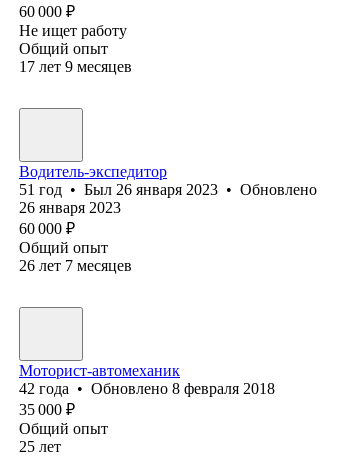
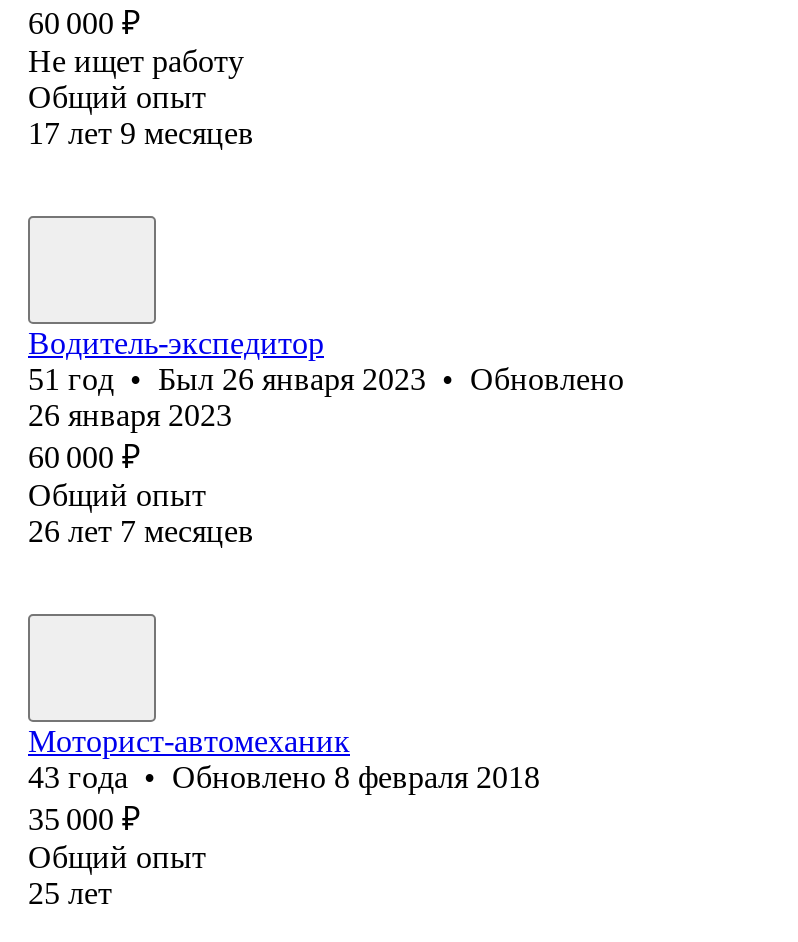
[19,380,275,397] 42 года • Обновлено 8 февраля 2018 -> [28,760,540,794] 43 года • Обновлено 8 февраля 2018

